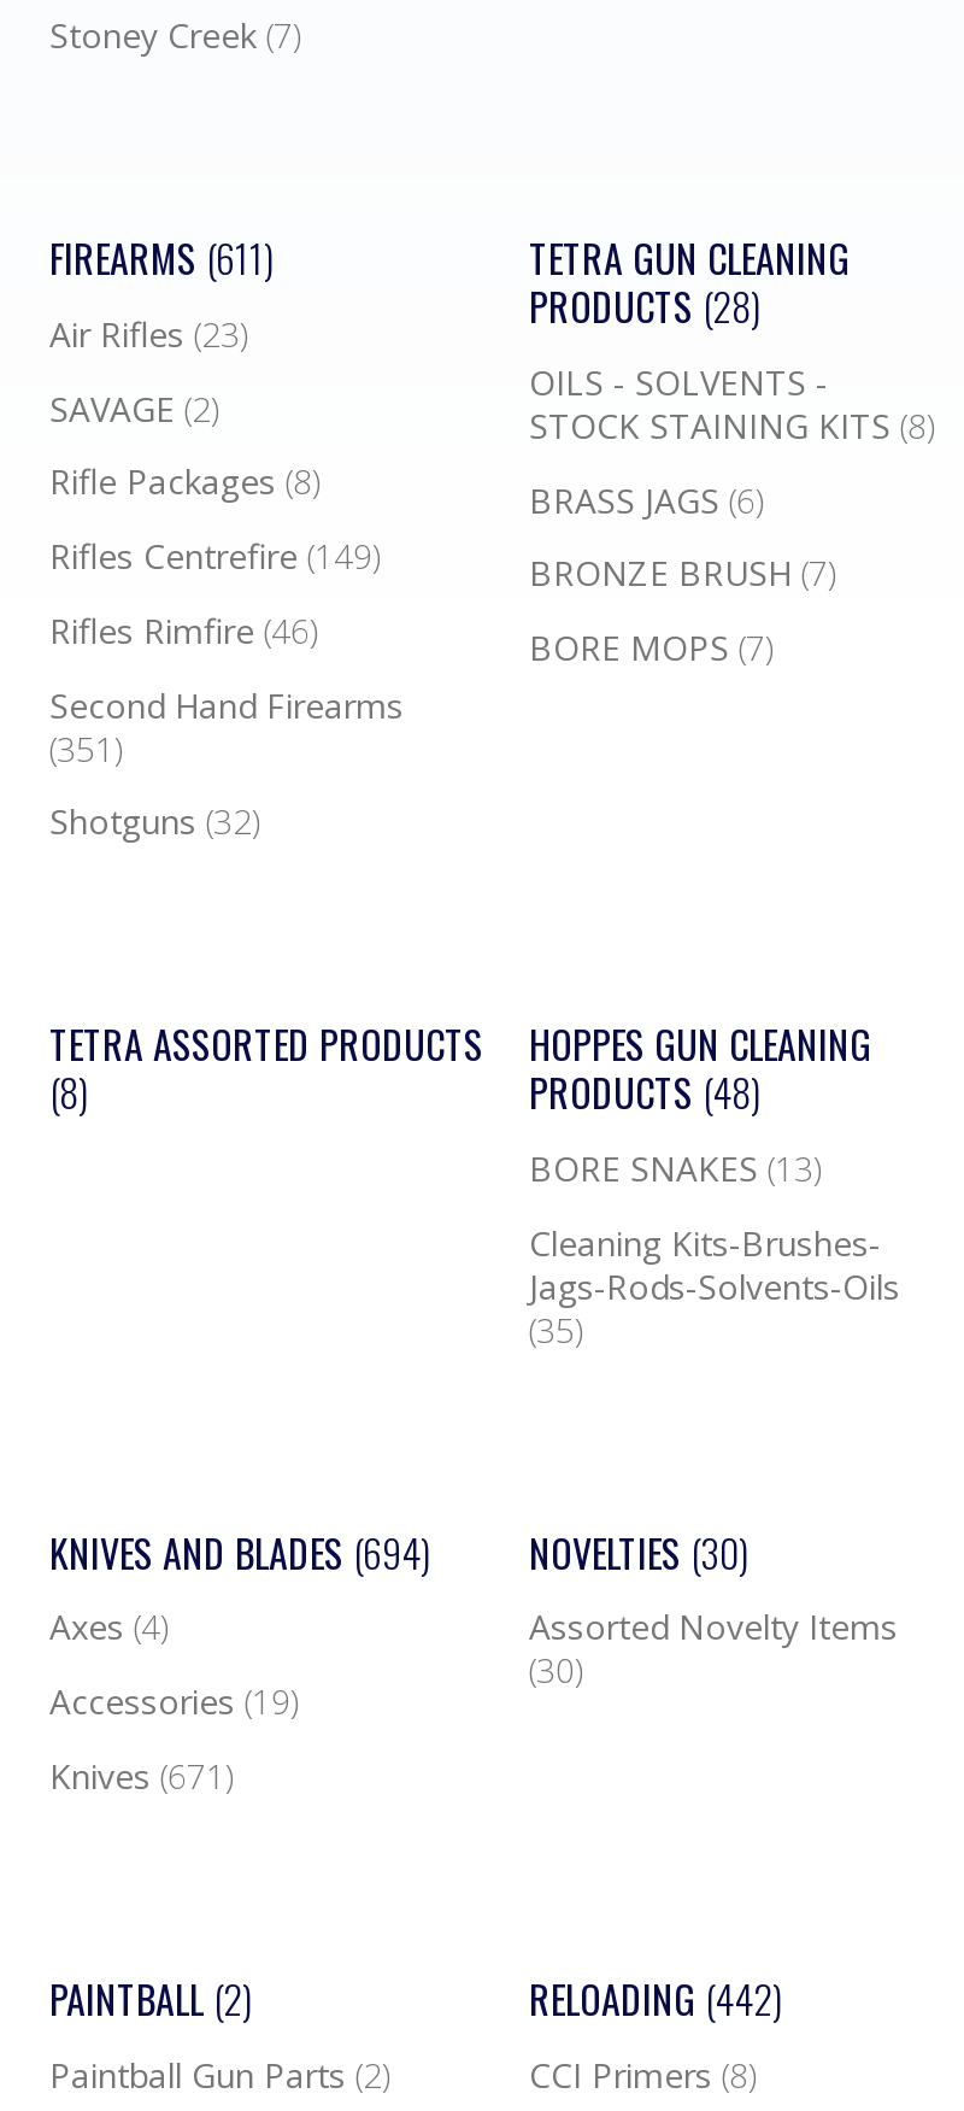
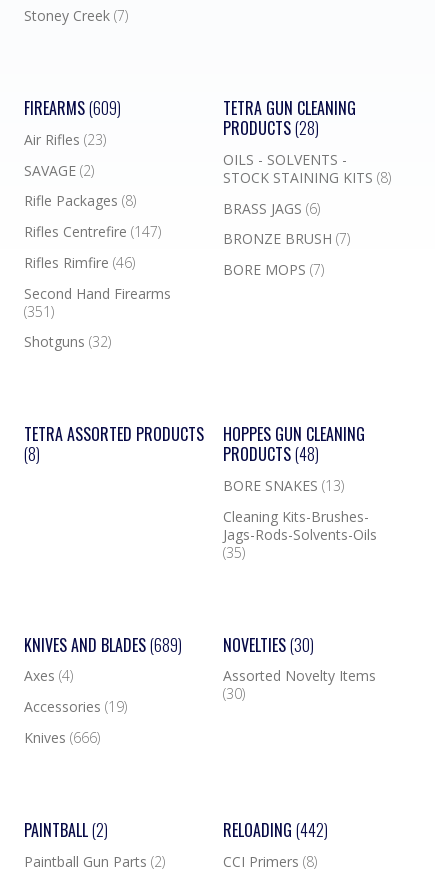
[49,229,274,287] FIREARMS (611) -> [24,96,121,120] FIREARMS (609)
[49,533,380,579] Rifles Centrefire (149) -> [24,222,161,241] Rifles Centrefire (147)
[49,1523,430,1581] KNIVES AND BLADES (694) -> [24,633,182,657] KNIVES AND BLADES (689)
[49,1753,233,1799] Knives (671) -> [24,728,100,747] Knives (666)

